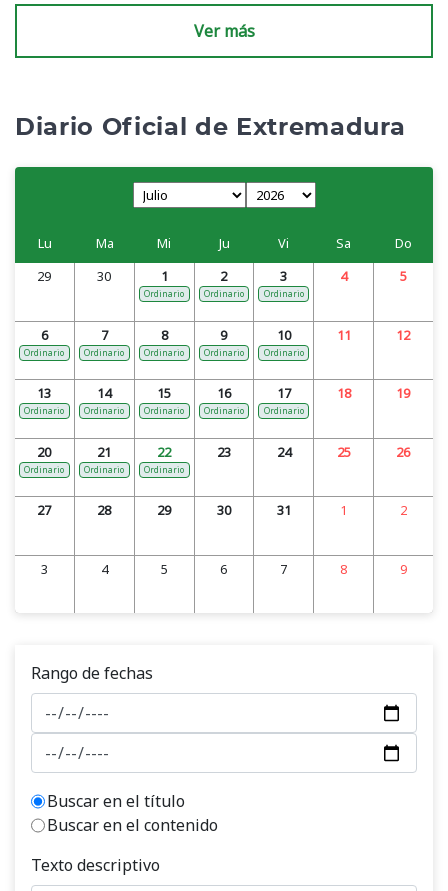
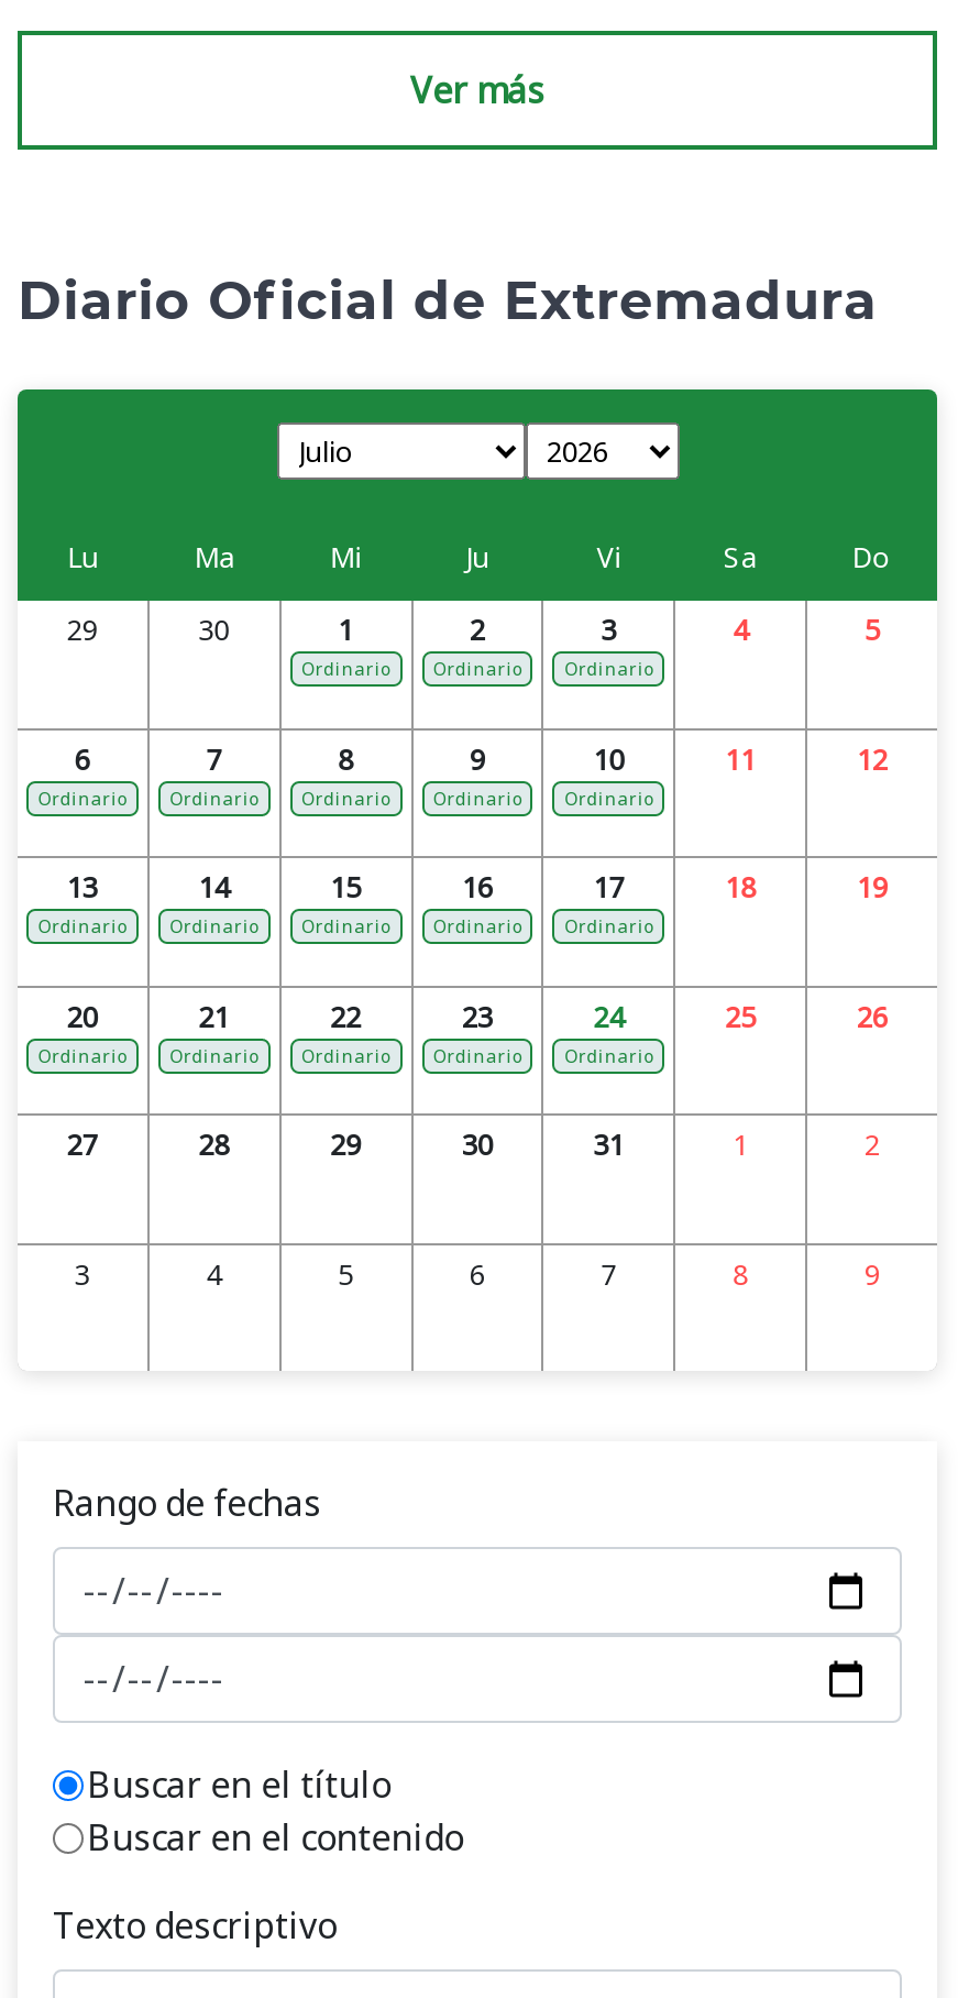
none -> [433,1042,521,1066] Ordinario
none -> [565,1042,653,1066] Ordinario

